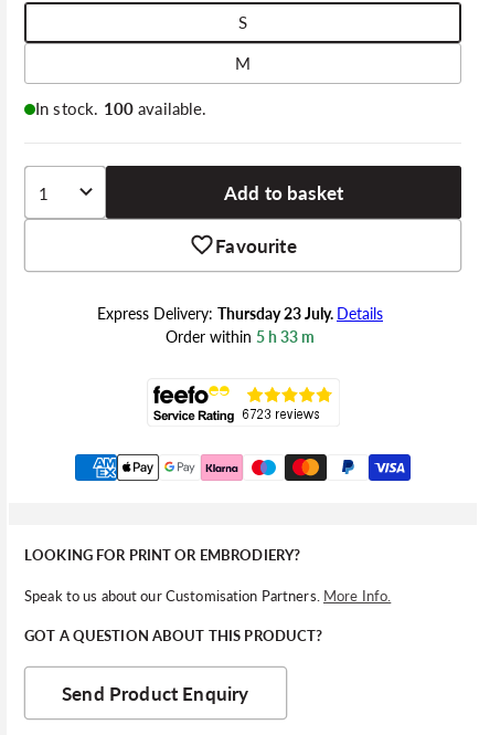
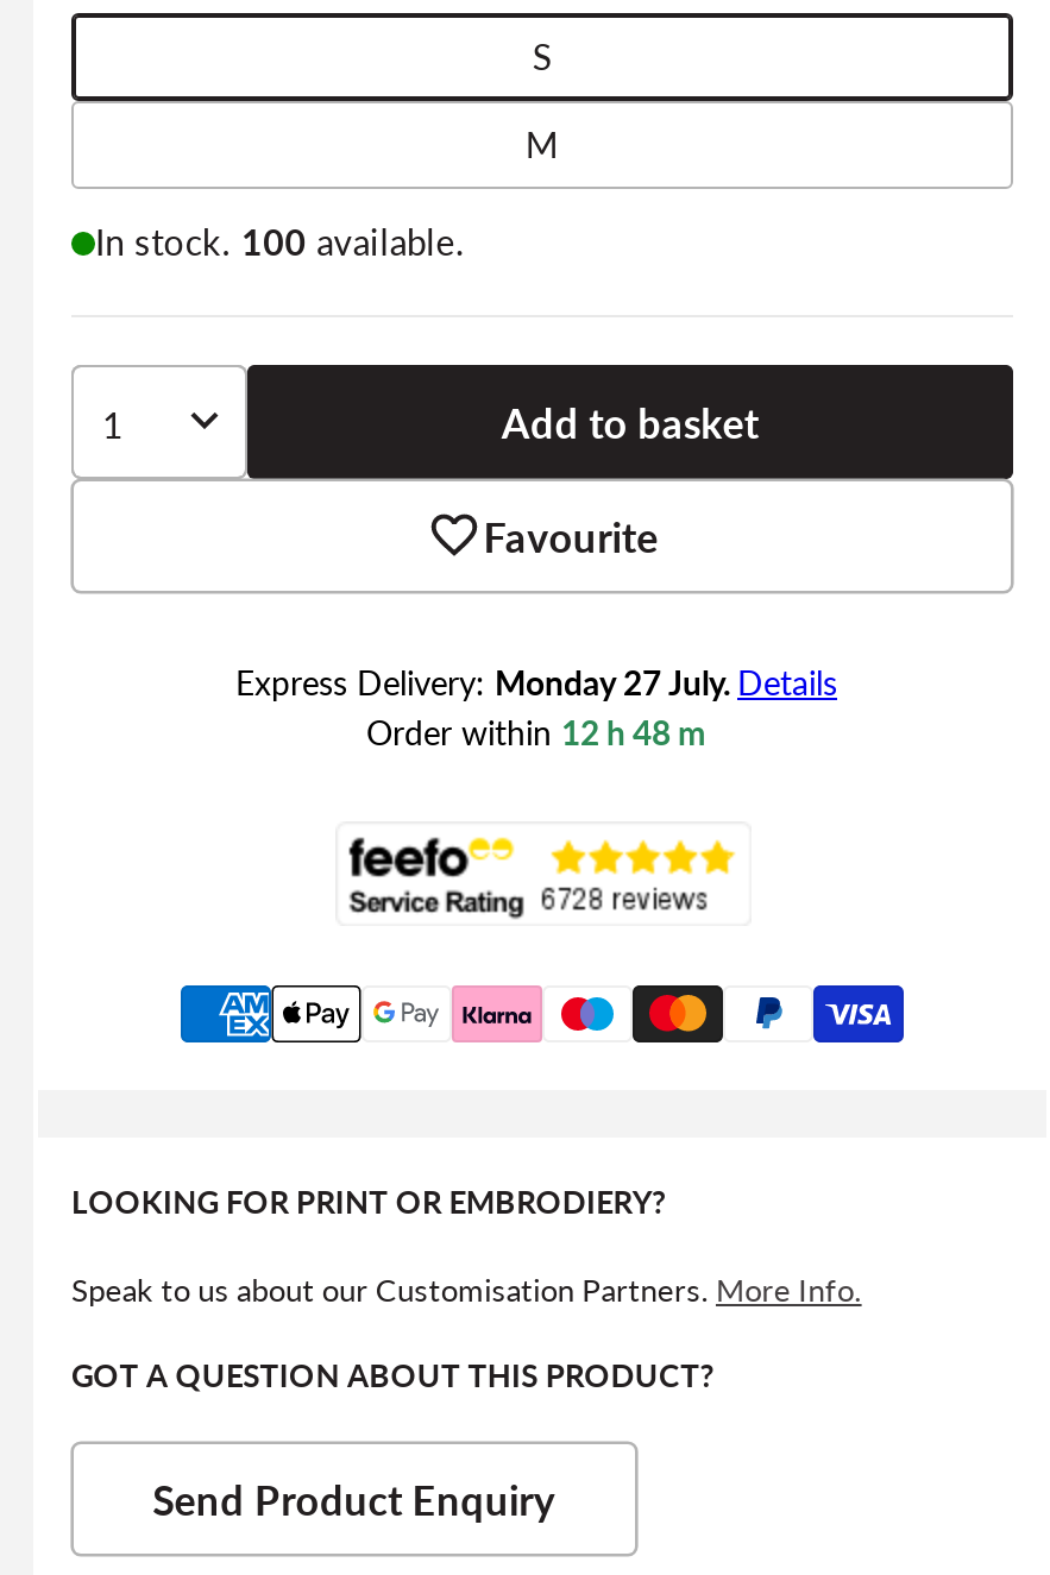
[97,304,383,323] Express Delivery: Thursday 23 July. Details -> [235,663,837,703] Express Delivery: Monday 27 July. Details
[166,327,315,346] Order within 5 h 33 m -> [366,713,706,753] Order within 12 h 48 m

